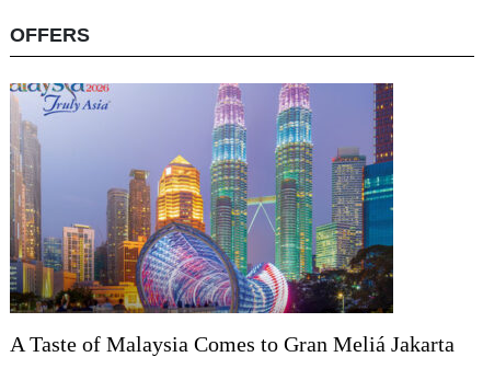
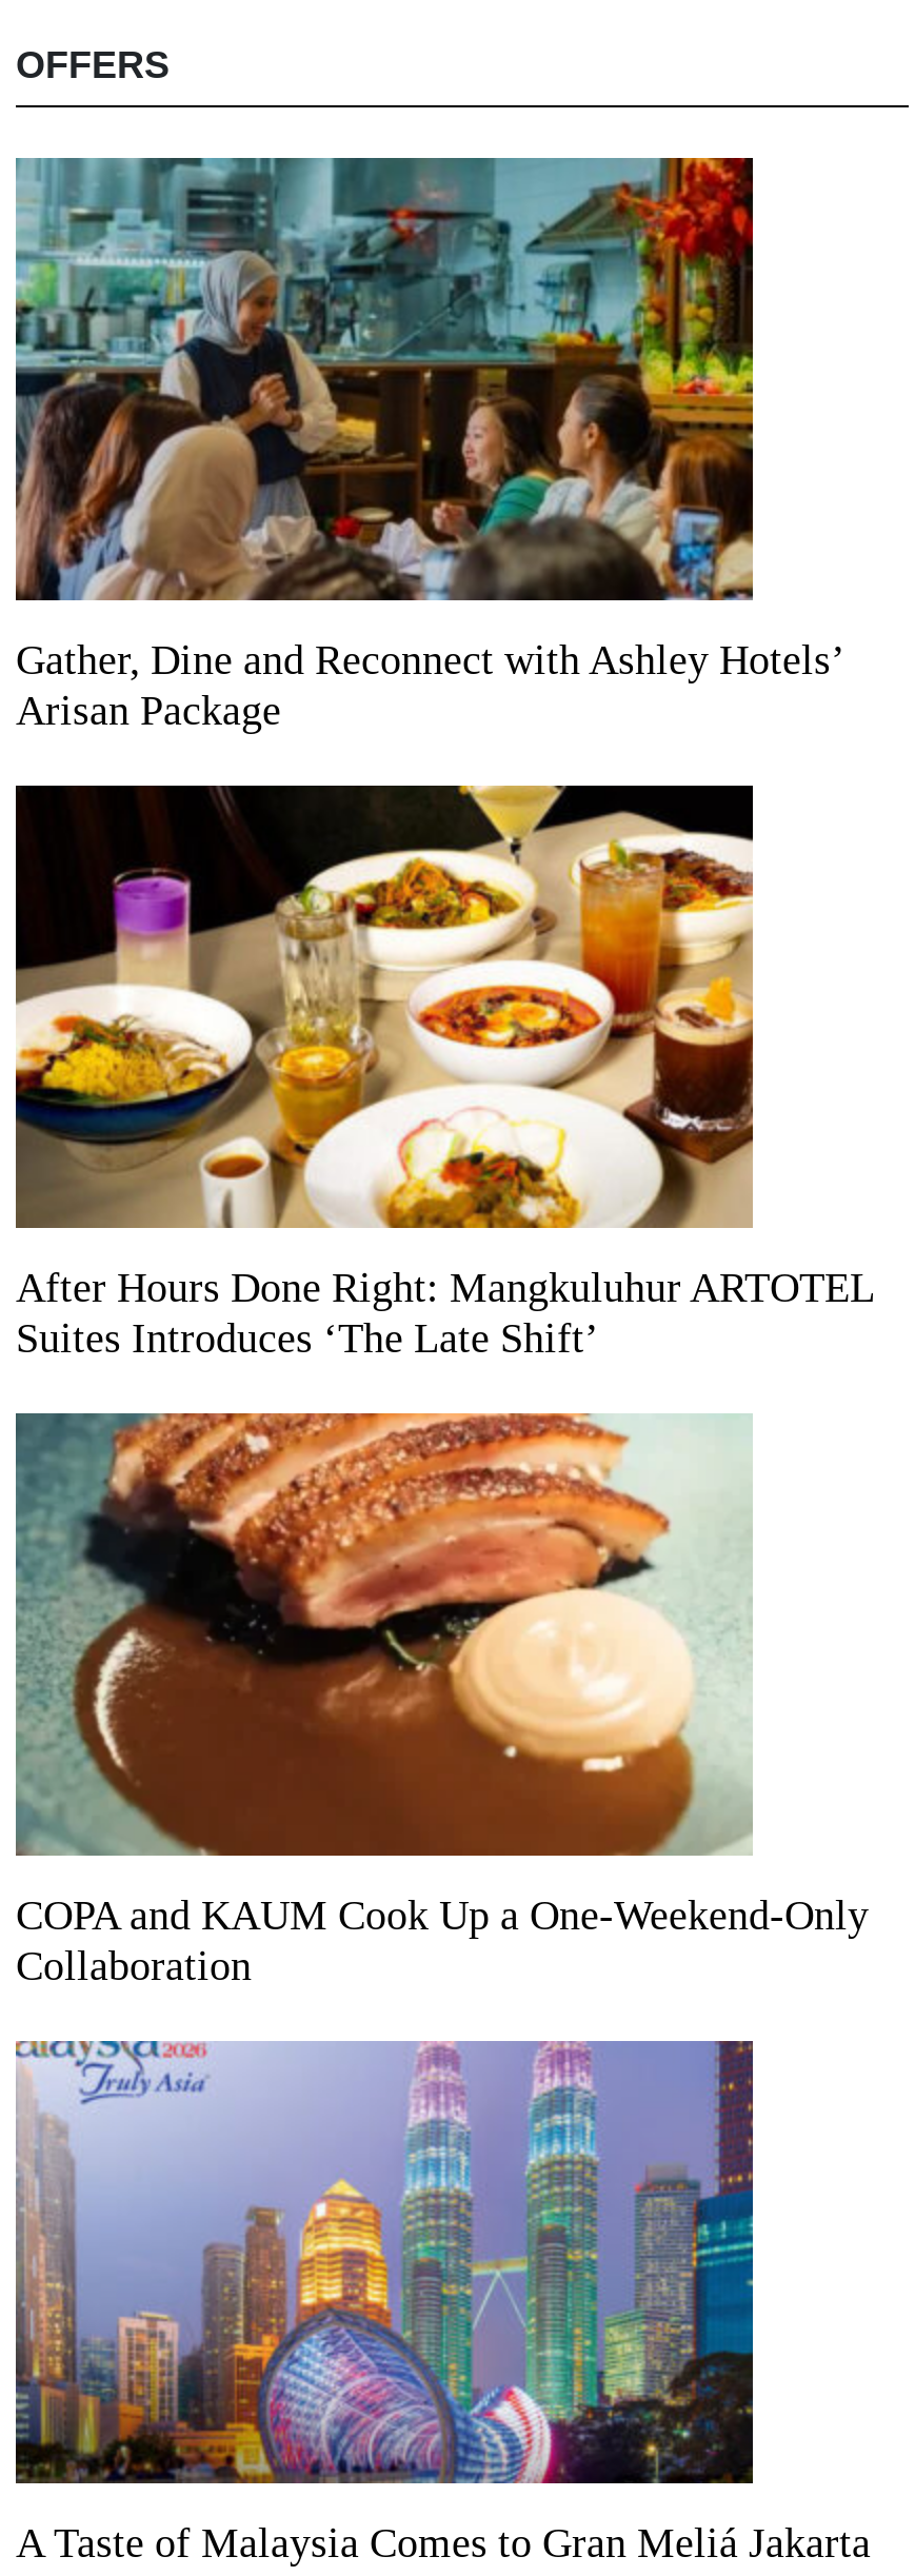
none -> [14,156,843,734] [image] | Gather, Dine and Reconnect with Ashley Hotels’ | Arisan Package
none -> [14,784,873,1361] [image] | After Hours Done Right: Mangkuluhur ARTOTEL | Suites Introduces ‘The Late Shift’
none -> [14,1411,869,1989] [image] | COPA and KAUM Cook Up a One-Weekend-Only | Collaboration

